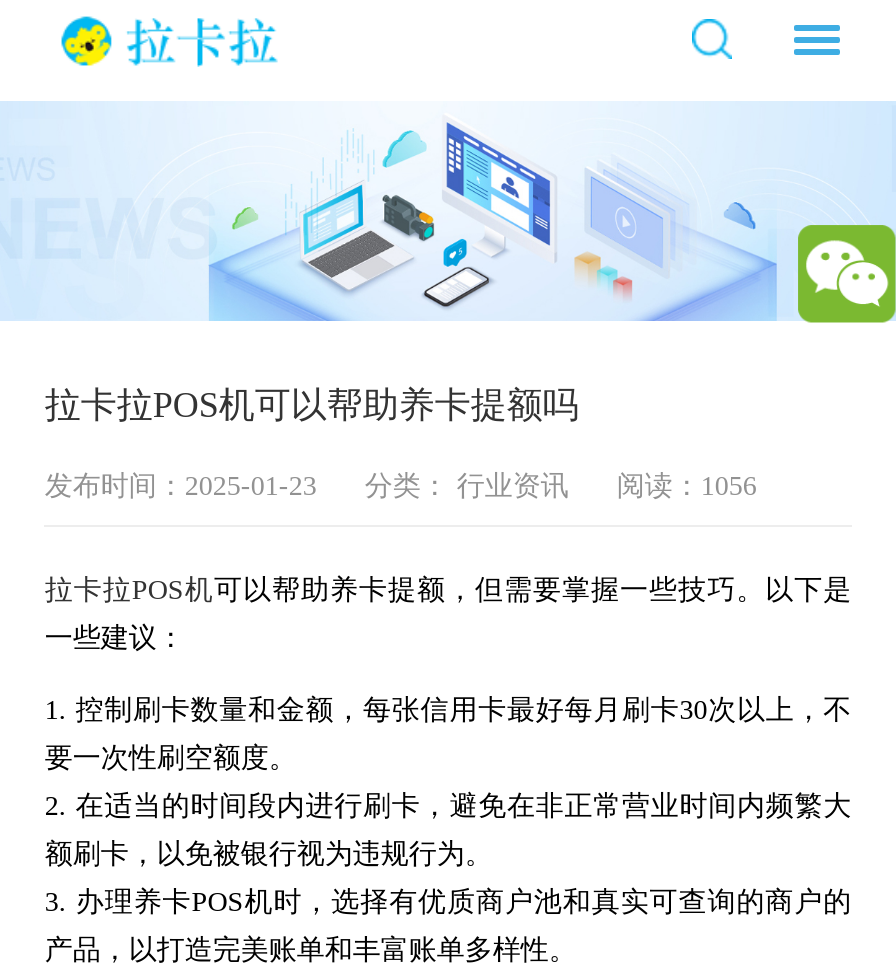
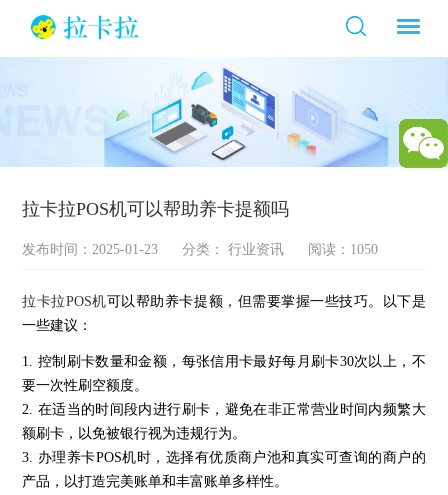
[45,471,757,501] 发布时间：2025-01-23 分类：行业资讯 阅读：1056 -> [22,242,378,257] 发布时间：2025-01-23 分类：行业资讯 阅读：1050

